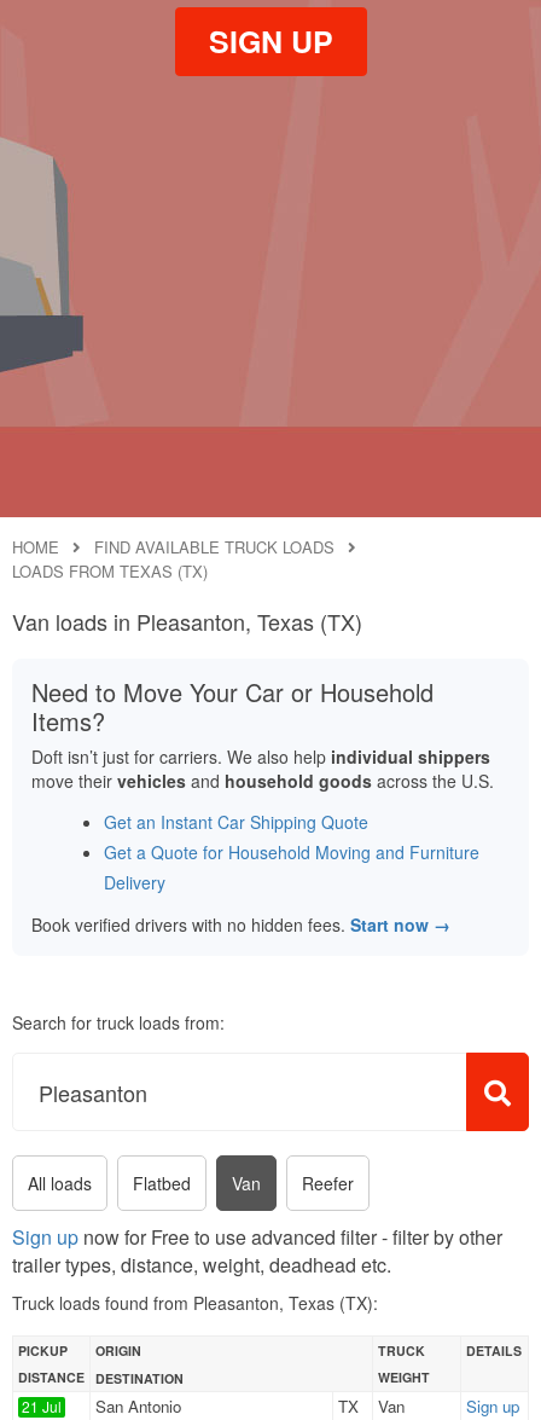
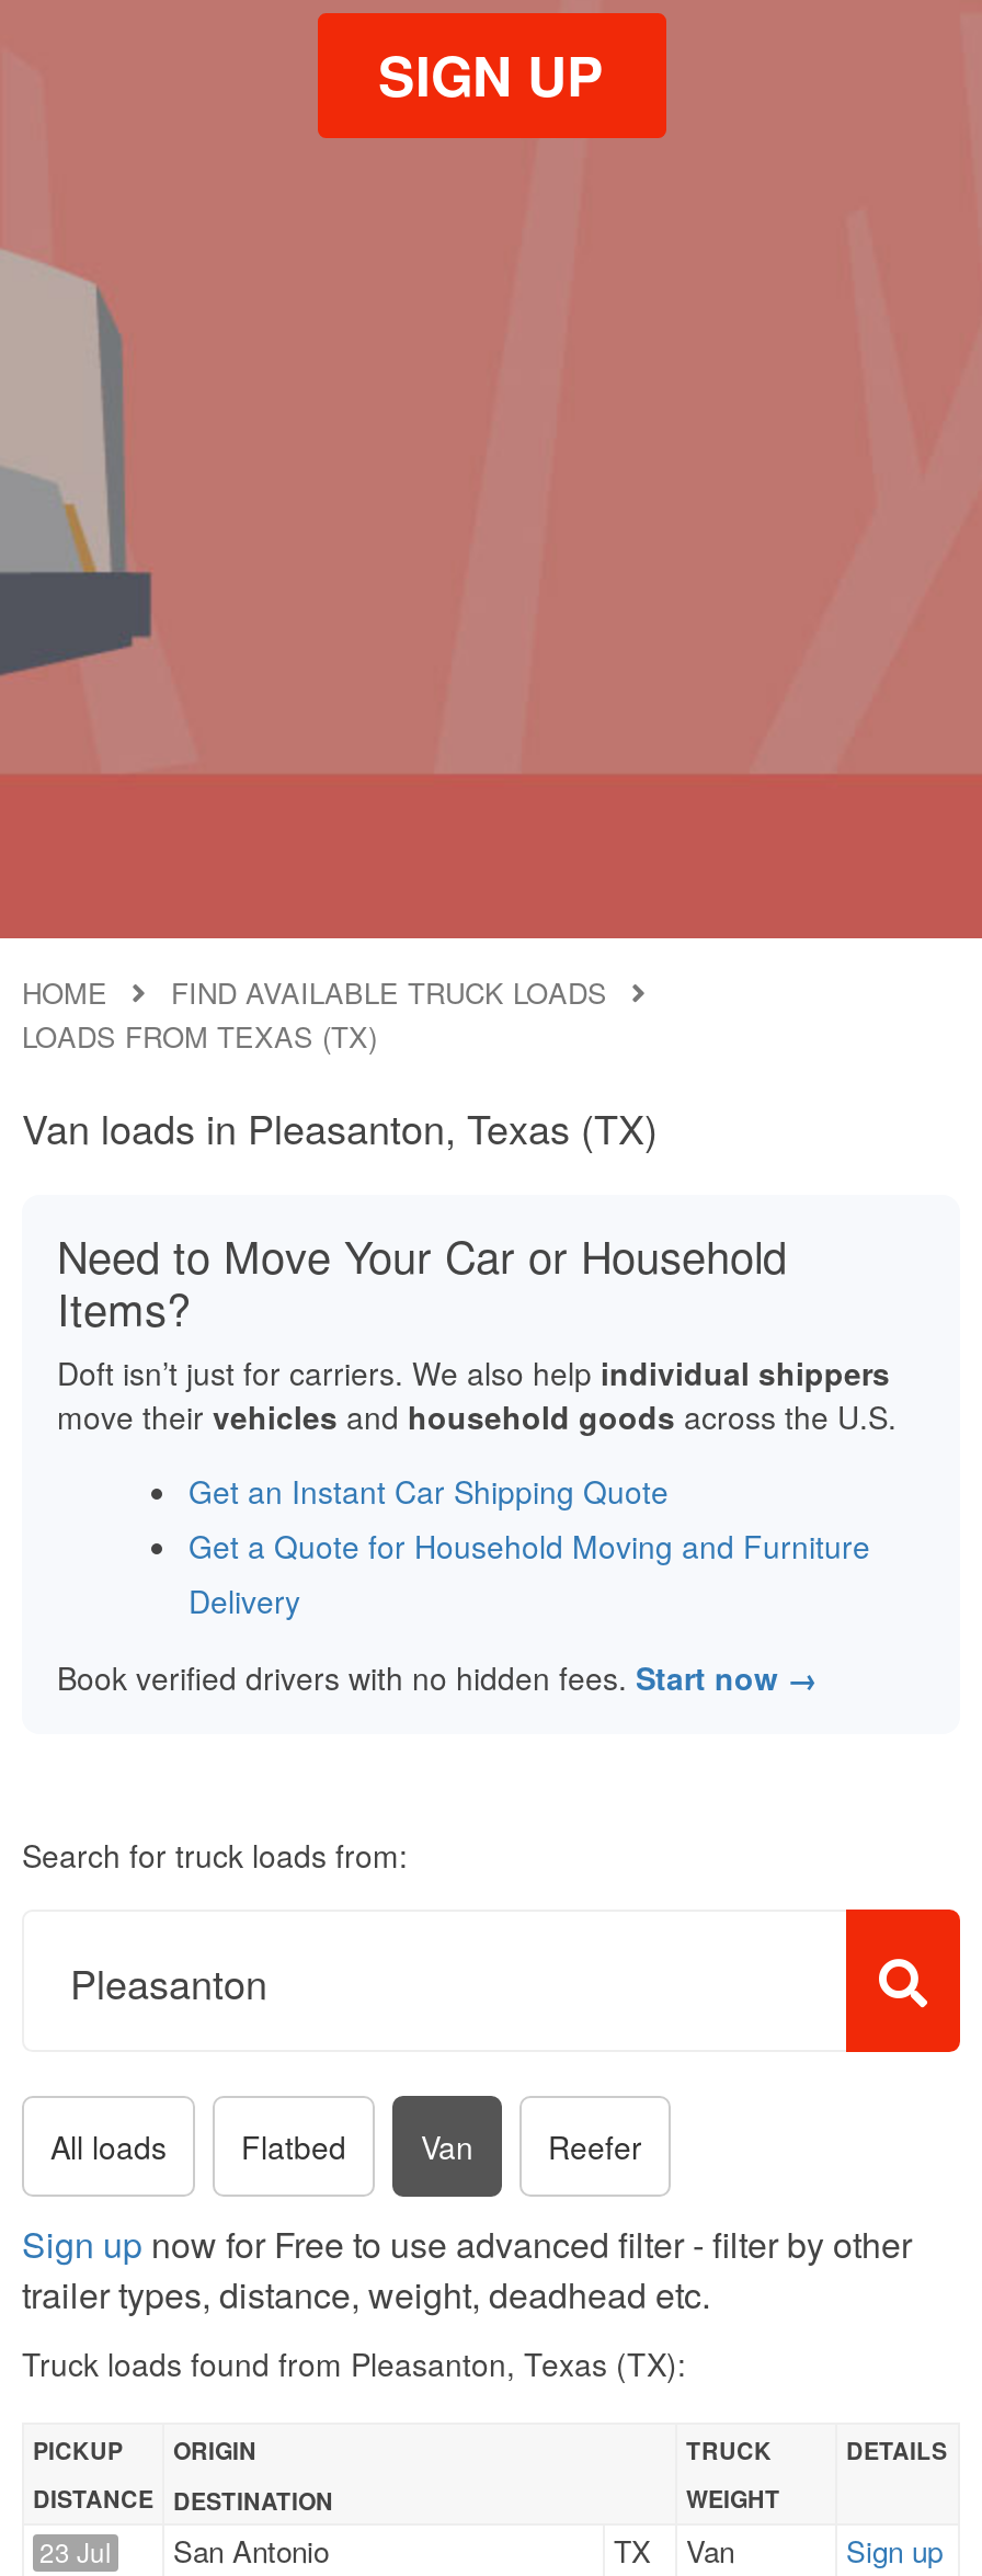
[22,1394,181,1417] 21 Jul San Antonio -> [39,2529,329,2571] 23 Jul San Antonio

